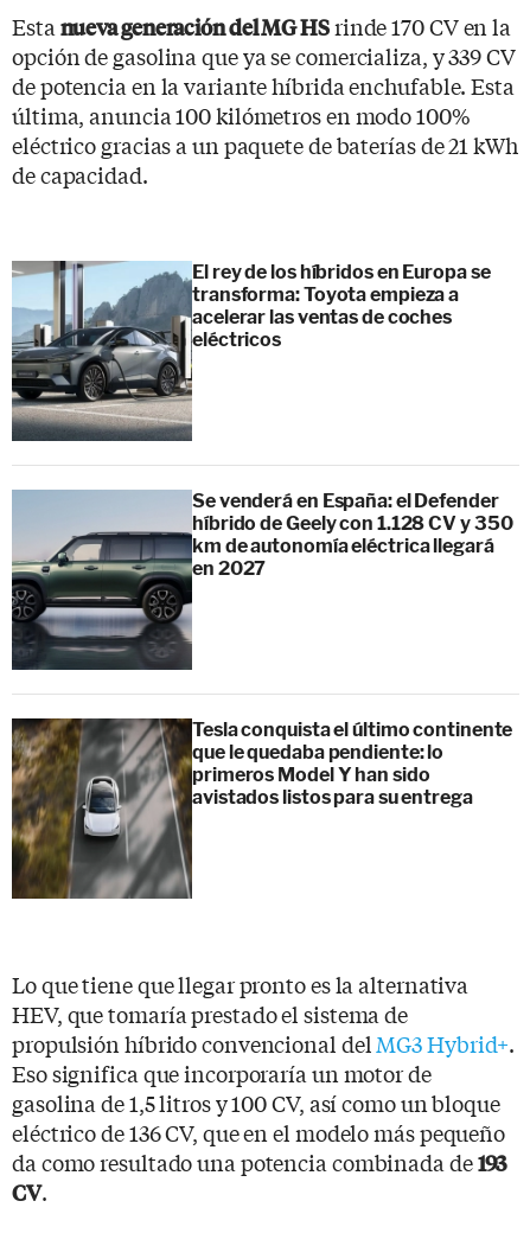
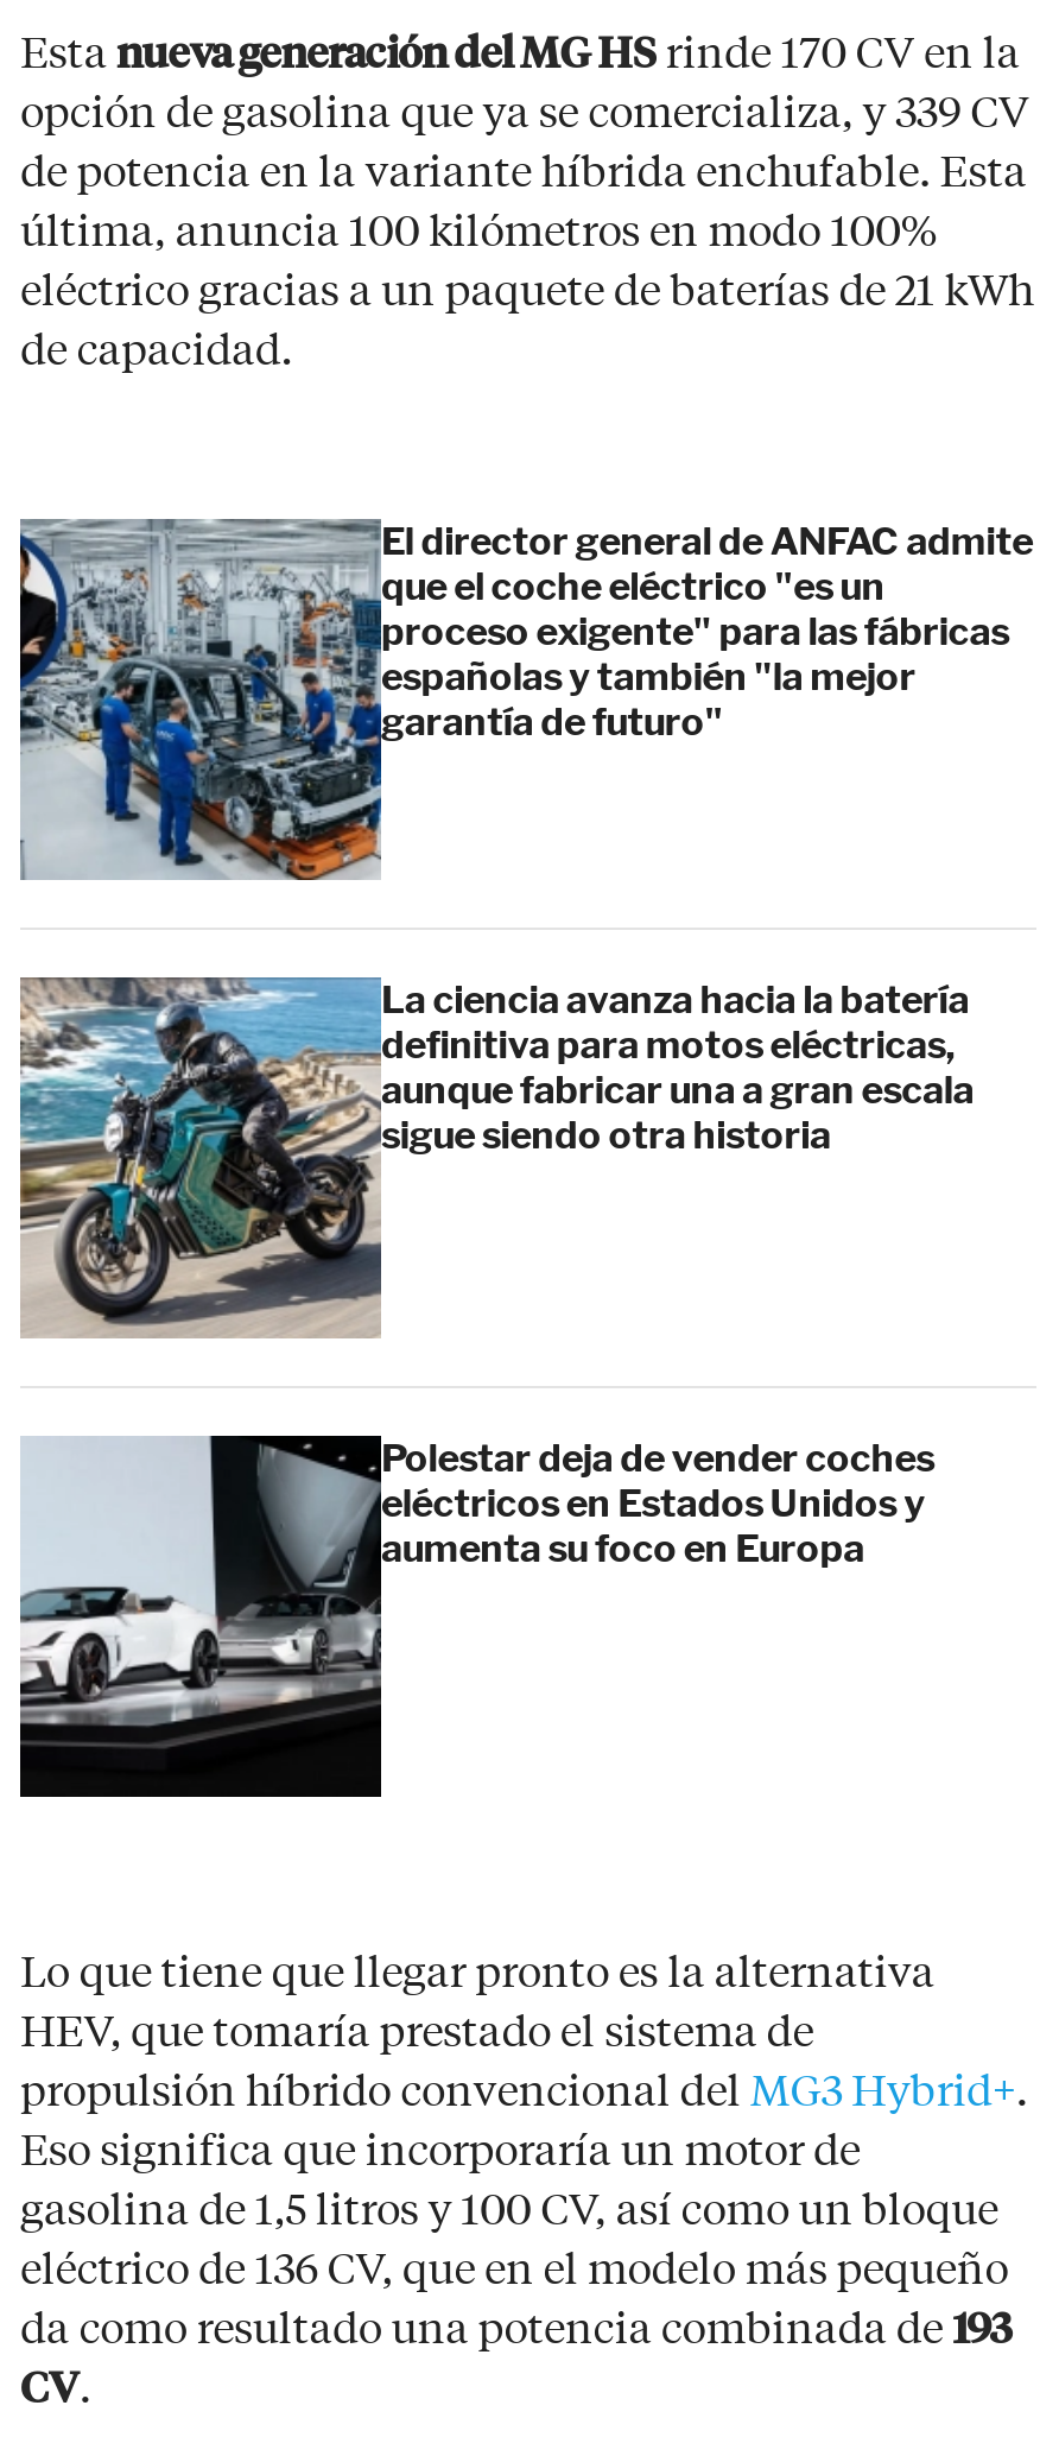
[11,260,490,441] [image] | El rey de los híbridos en Europa se | transforma: Toyota empieza a | acelerar las ventas de coches | eléctricos -> [18,517,1033,880] [image] | El director general de ANFAC admite | que el coche eléctrico "es un | proceso exigente" para las fábricas | españolas y también "la mejor | garantía de futuro"
[11,489,513,671] [image] | Se venderá en España: el Defender | híbrido de Geely con 1.128 CV y 350 | km de autonomía eléctrica llegará | en 2027 -> [18,976,974,1338] [image] | La ciencia avanza hacia la batería | definitiva para motos eléctricas, | aunque fabricar una a gran escala | sigue siendo otra historia
[11,717,513,900] [image] | Tesla conquista el último continente | que le quedaba pendiente: lo | primeros Model Y han sido | avistados listos para su entrega -> [18,1433,934,1799] [image] | Polestar deja de vender coches | eléctricos en Estados Unidos y | aumenta su foco en Europa

